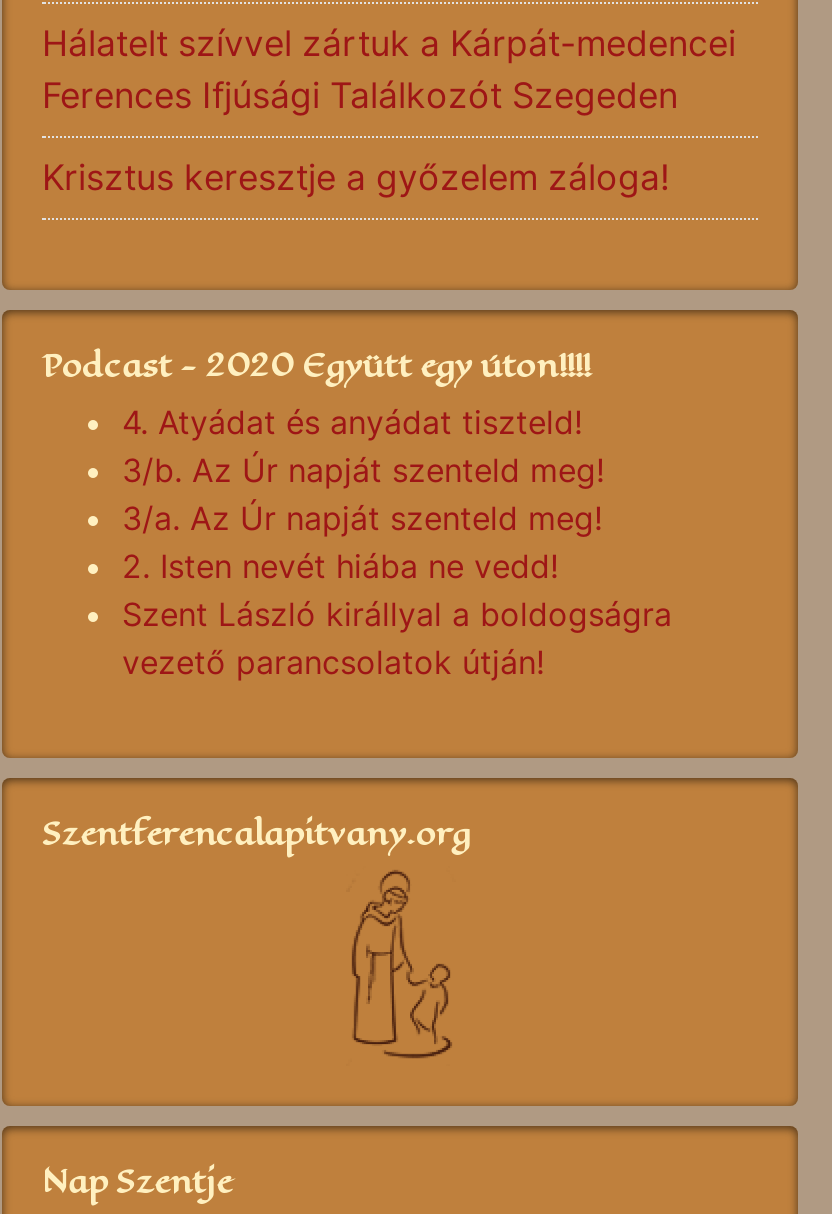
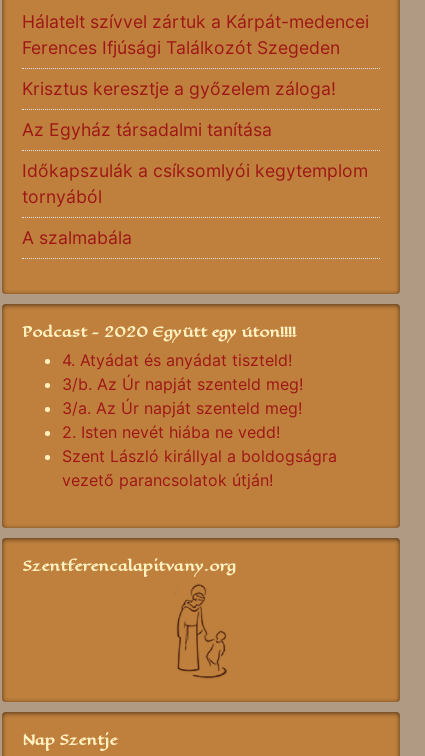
none -> [22,119,368,248] Az Egyház társadalmi tanítása | Időkapszulák a csíksomlyói kegytemplom | tornyából | A szalmabála

